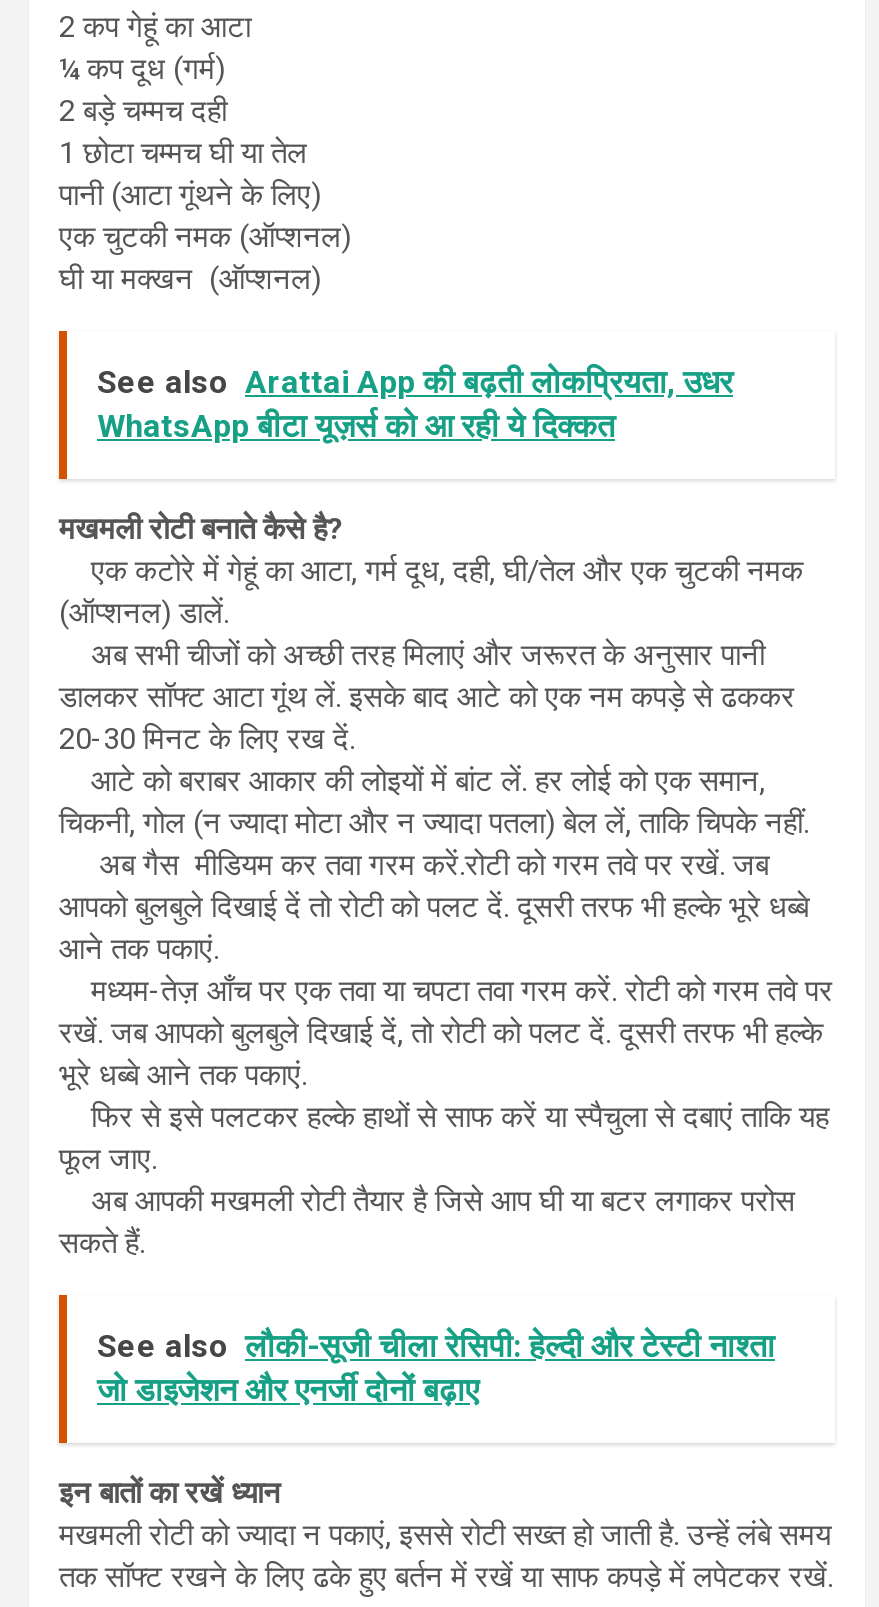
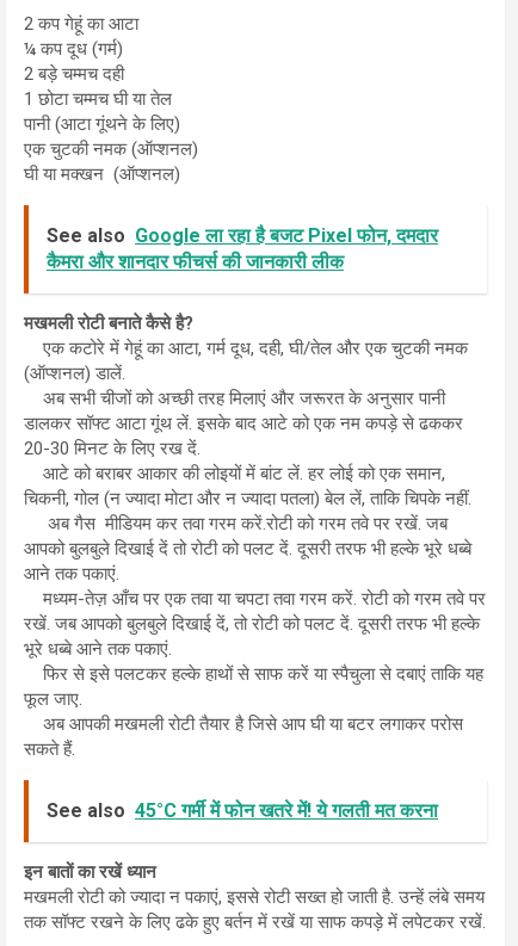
[97,362,733,444] See also Arattai App की बढ़ती लोकप्रियता, उधर | WhatsApp बीटा यूज़र्स को आ रही ये दिक्कत -> [47,224,438,273] See also Google ला रहा है बजट Pixel फोन, दमदार | कैमरा और शानदार फीचर्स की जानकारी लीक
[97,1326,775,1408] See also लौकी-सूजी चीला रेसिपी: हेल्दी और टेस्टी नाश्ता | जो डाइजेशन और एनर्जी दोनों बढ़ाए -> [47,799,438,821] See also 45°C गर्मी में फोन खतरे में! ये गलती मत करना

